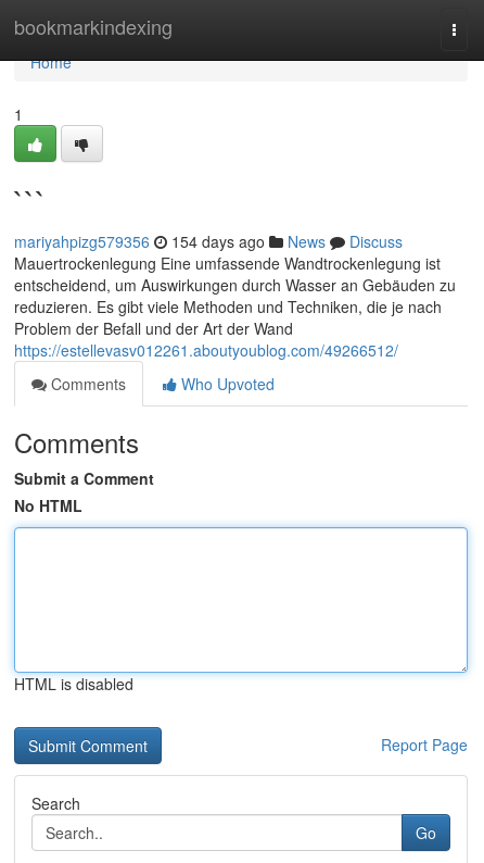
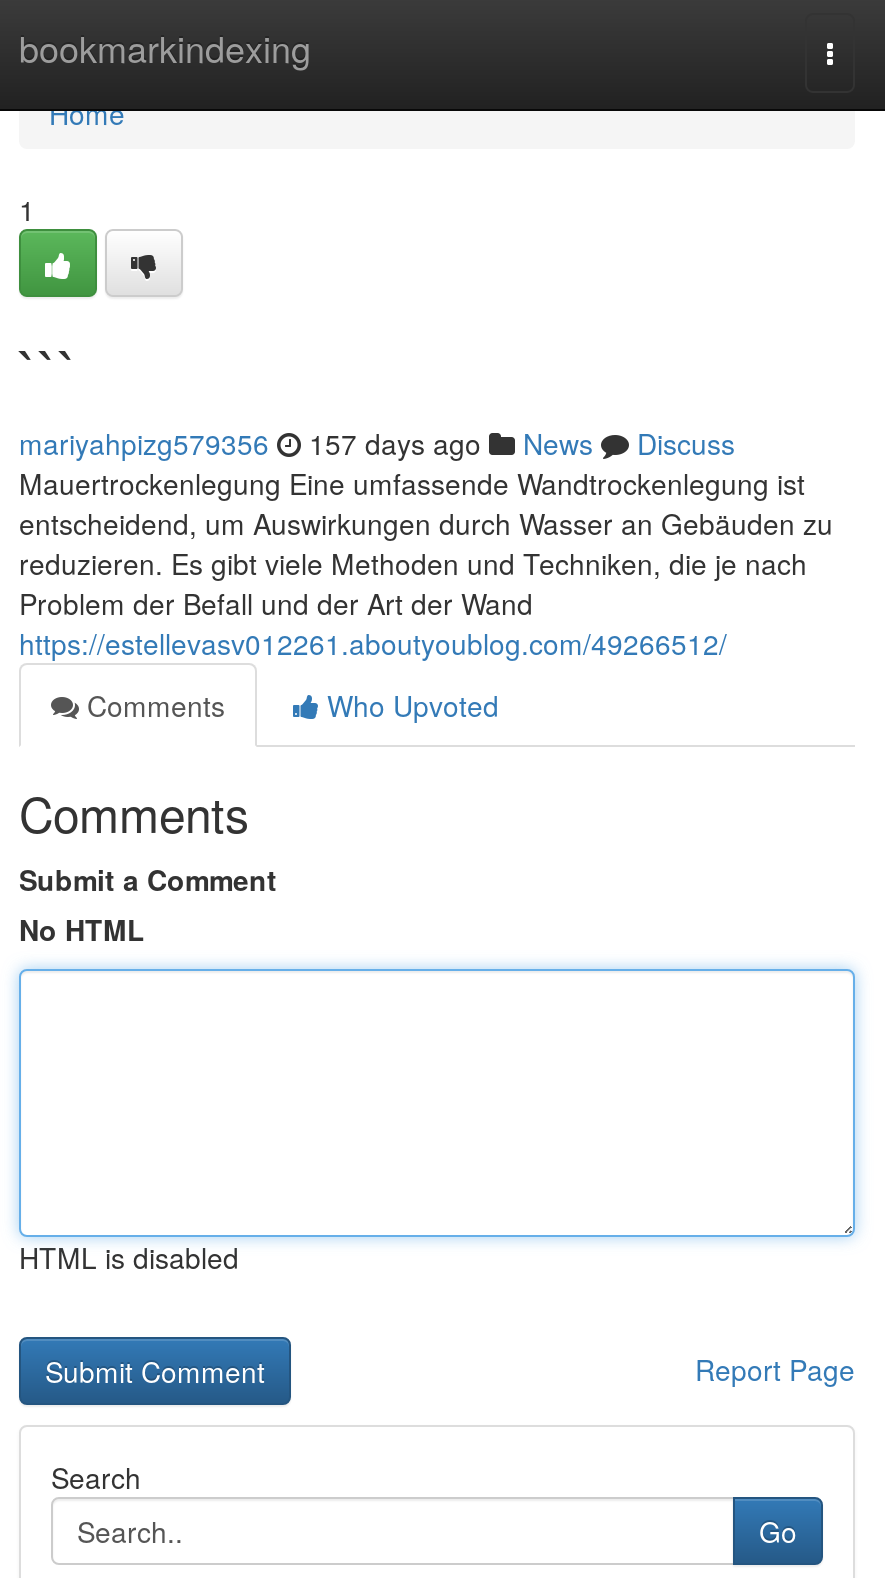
[14,230,403,252] mariyahpizg579356 154 days ago News Discuss -> [19,423,735,463] mariyahpizg579356 157 days ago News Discuss

